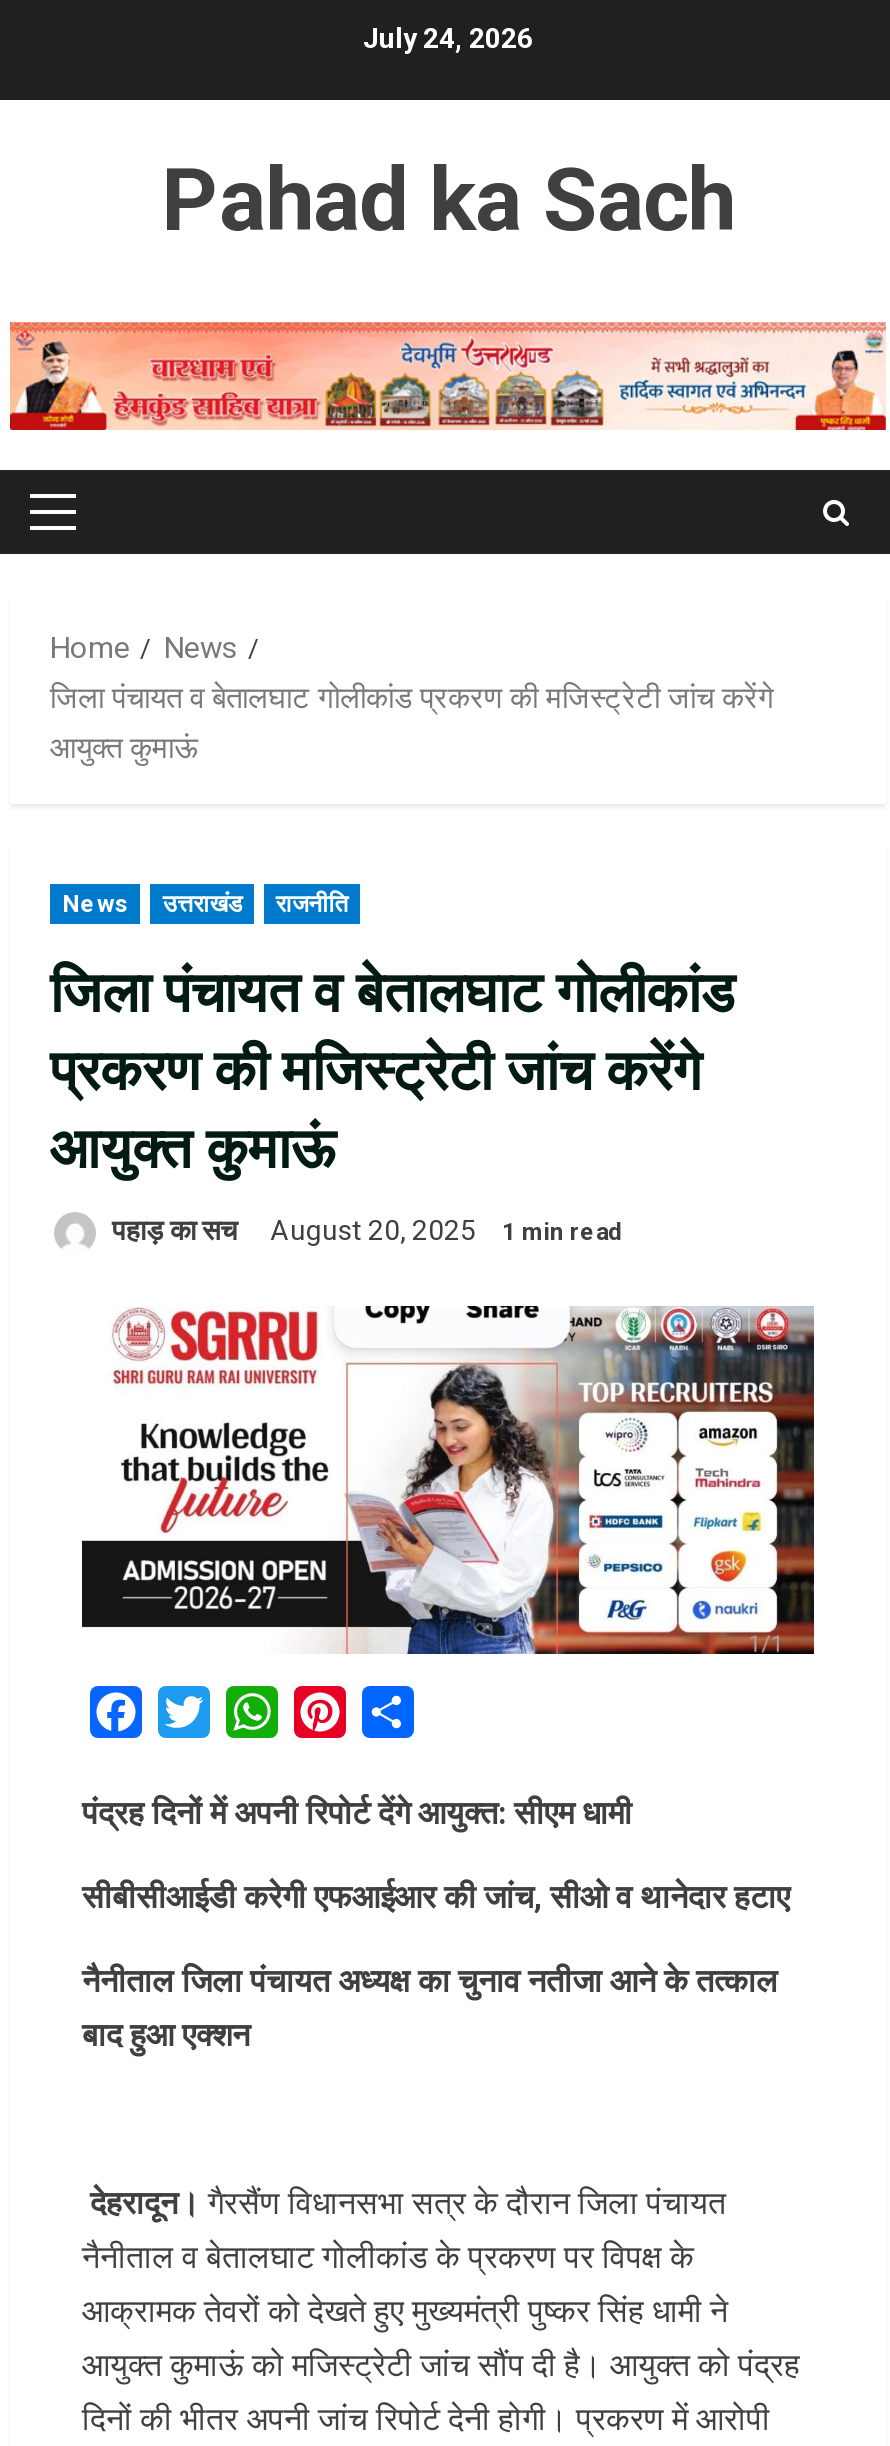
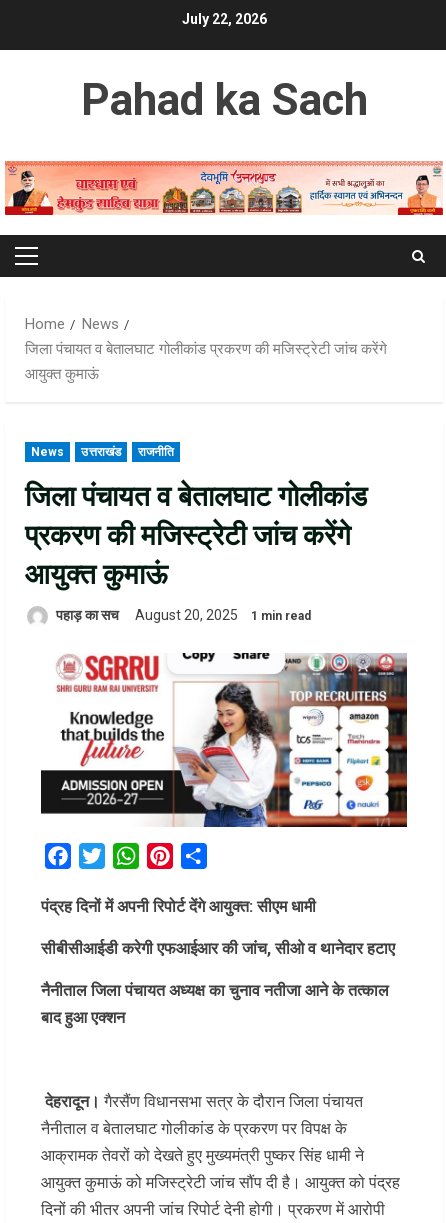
[363,21,533,53] July 24, 2026 -> [181,10,266,26] July 22, 2026

